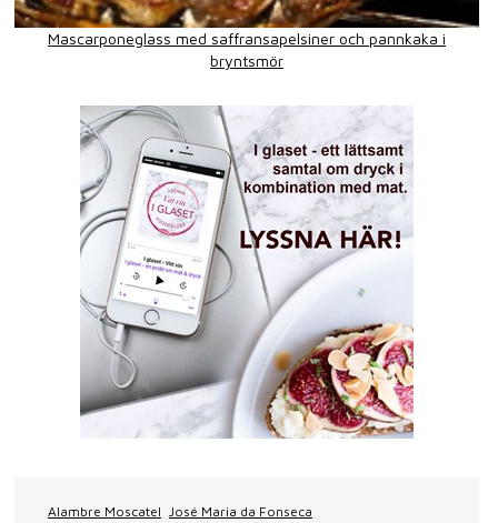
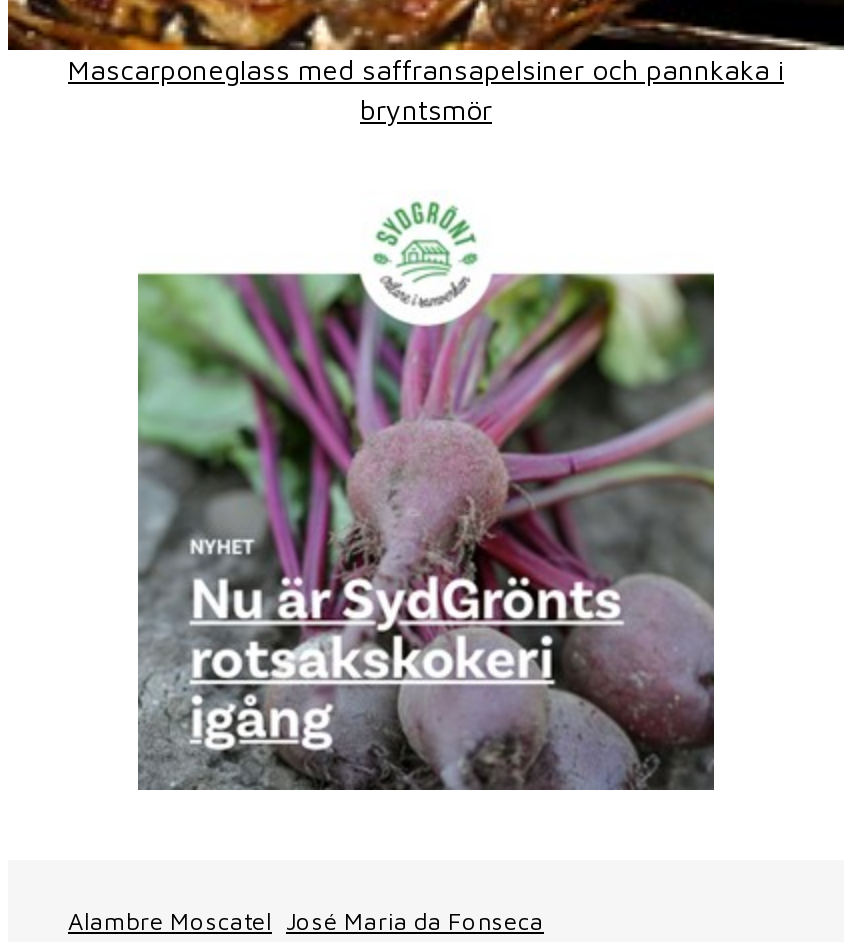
[79,104,415,439] [image] -> [126,190,726,792] [image]

